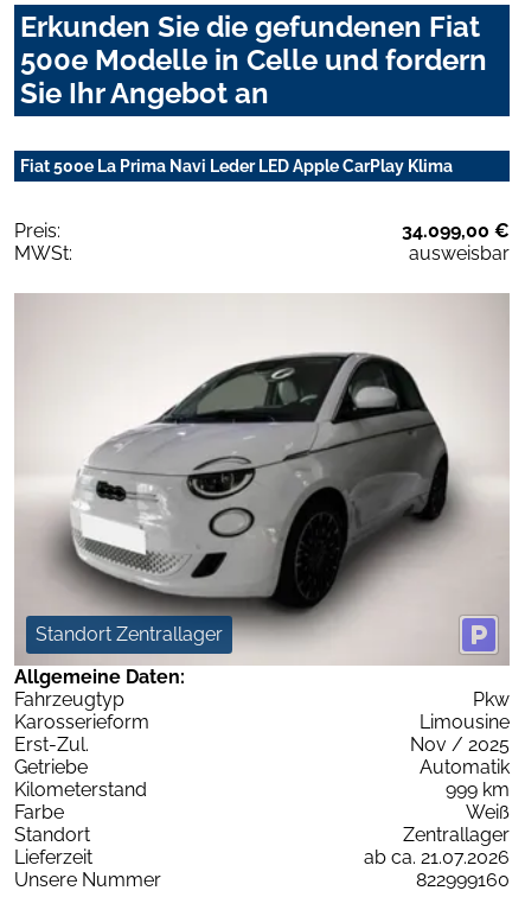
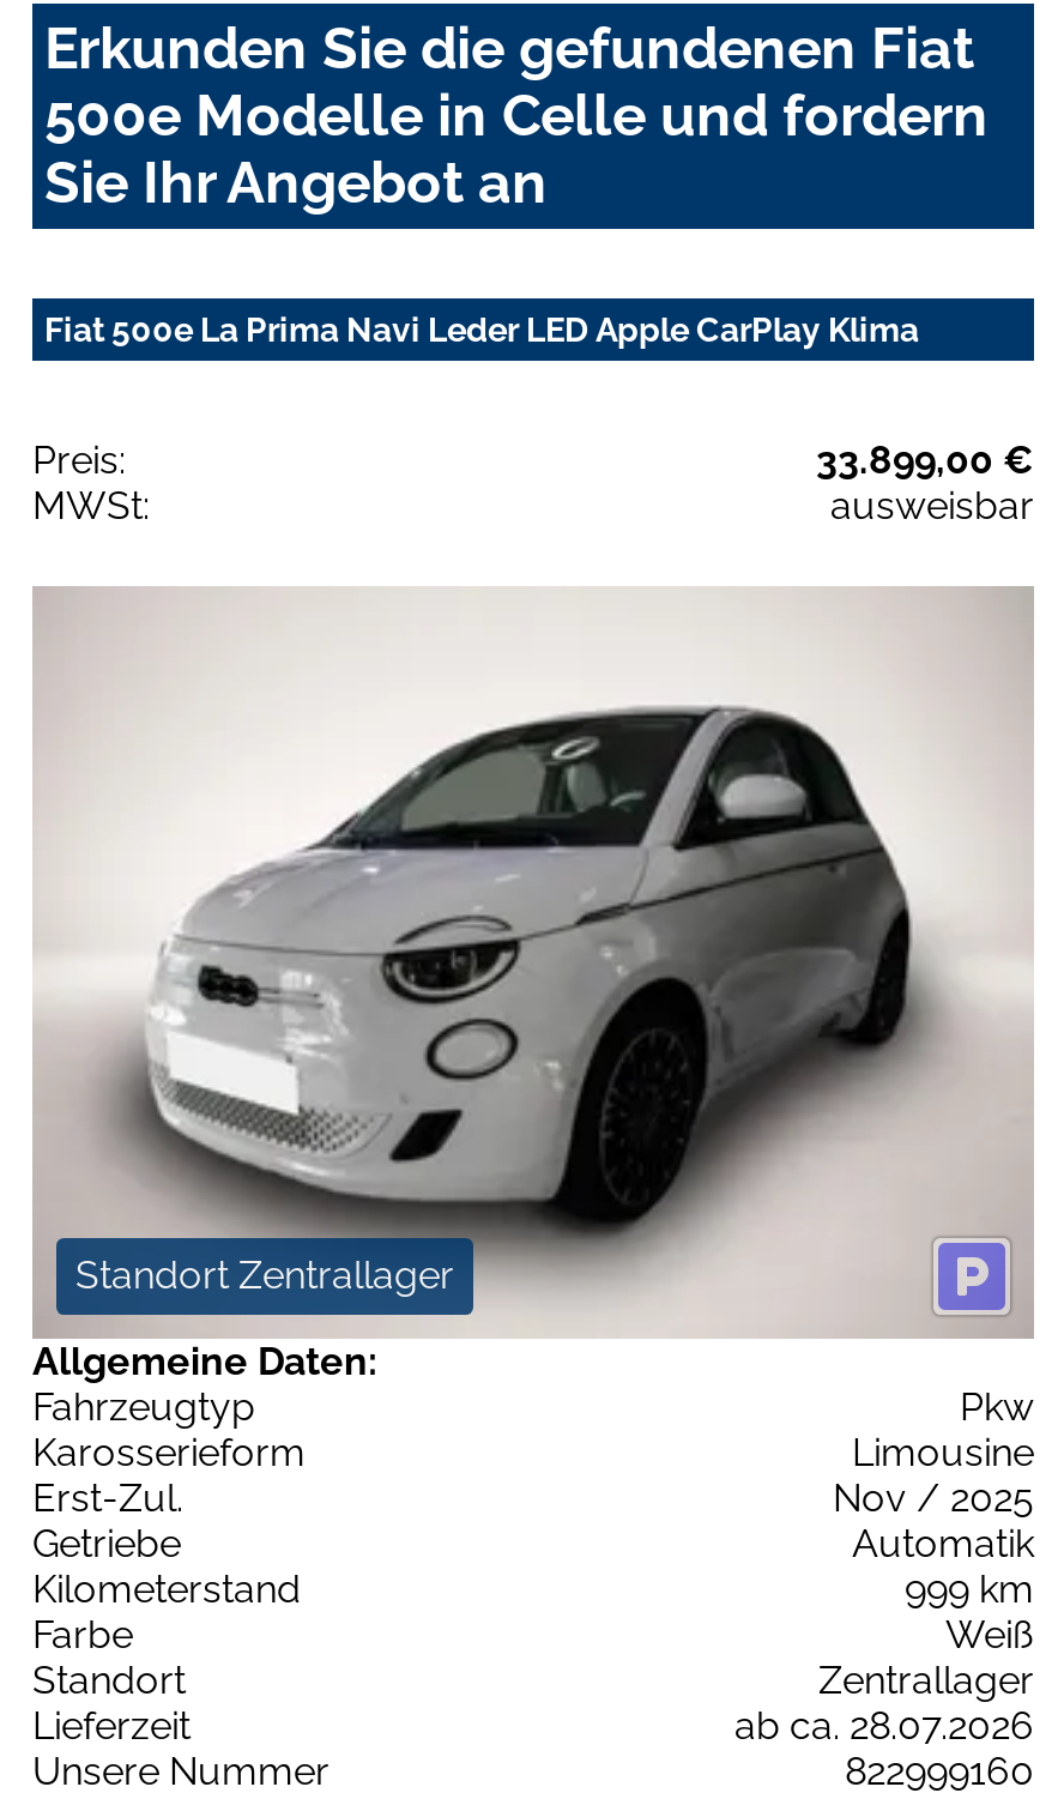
[402,220,510,242] 34.099,00 € -> [816,438,1034,483] 33.899,00 €
[364,846,510,868] ab ca. 21.07.2026 -> [734,1702,1034,1748] ab ca. 28.07.2026

